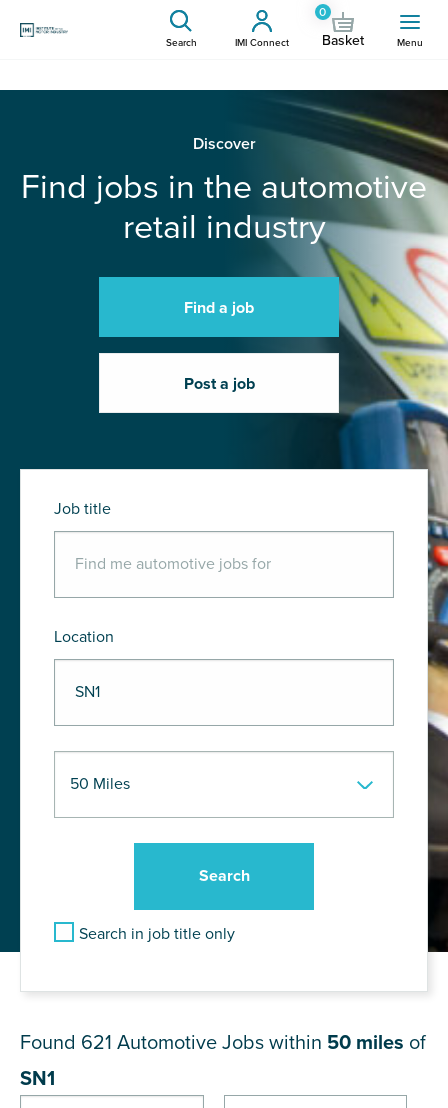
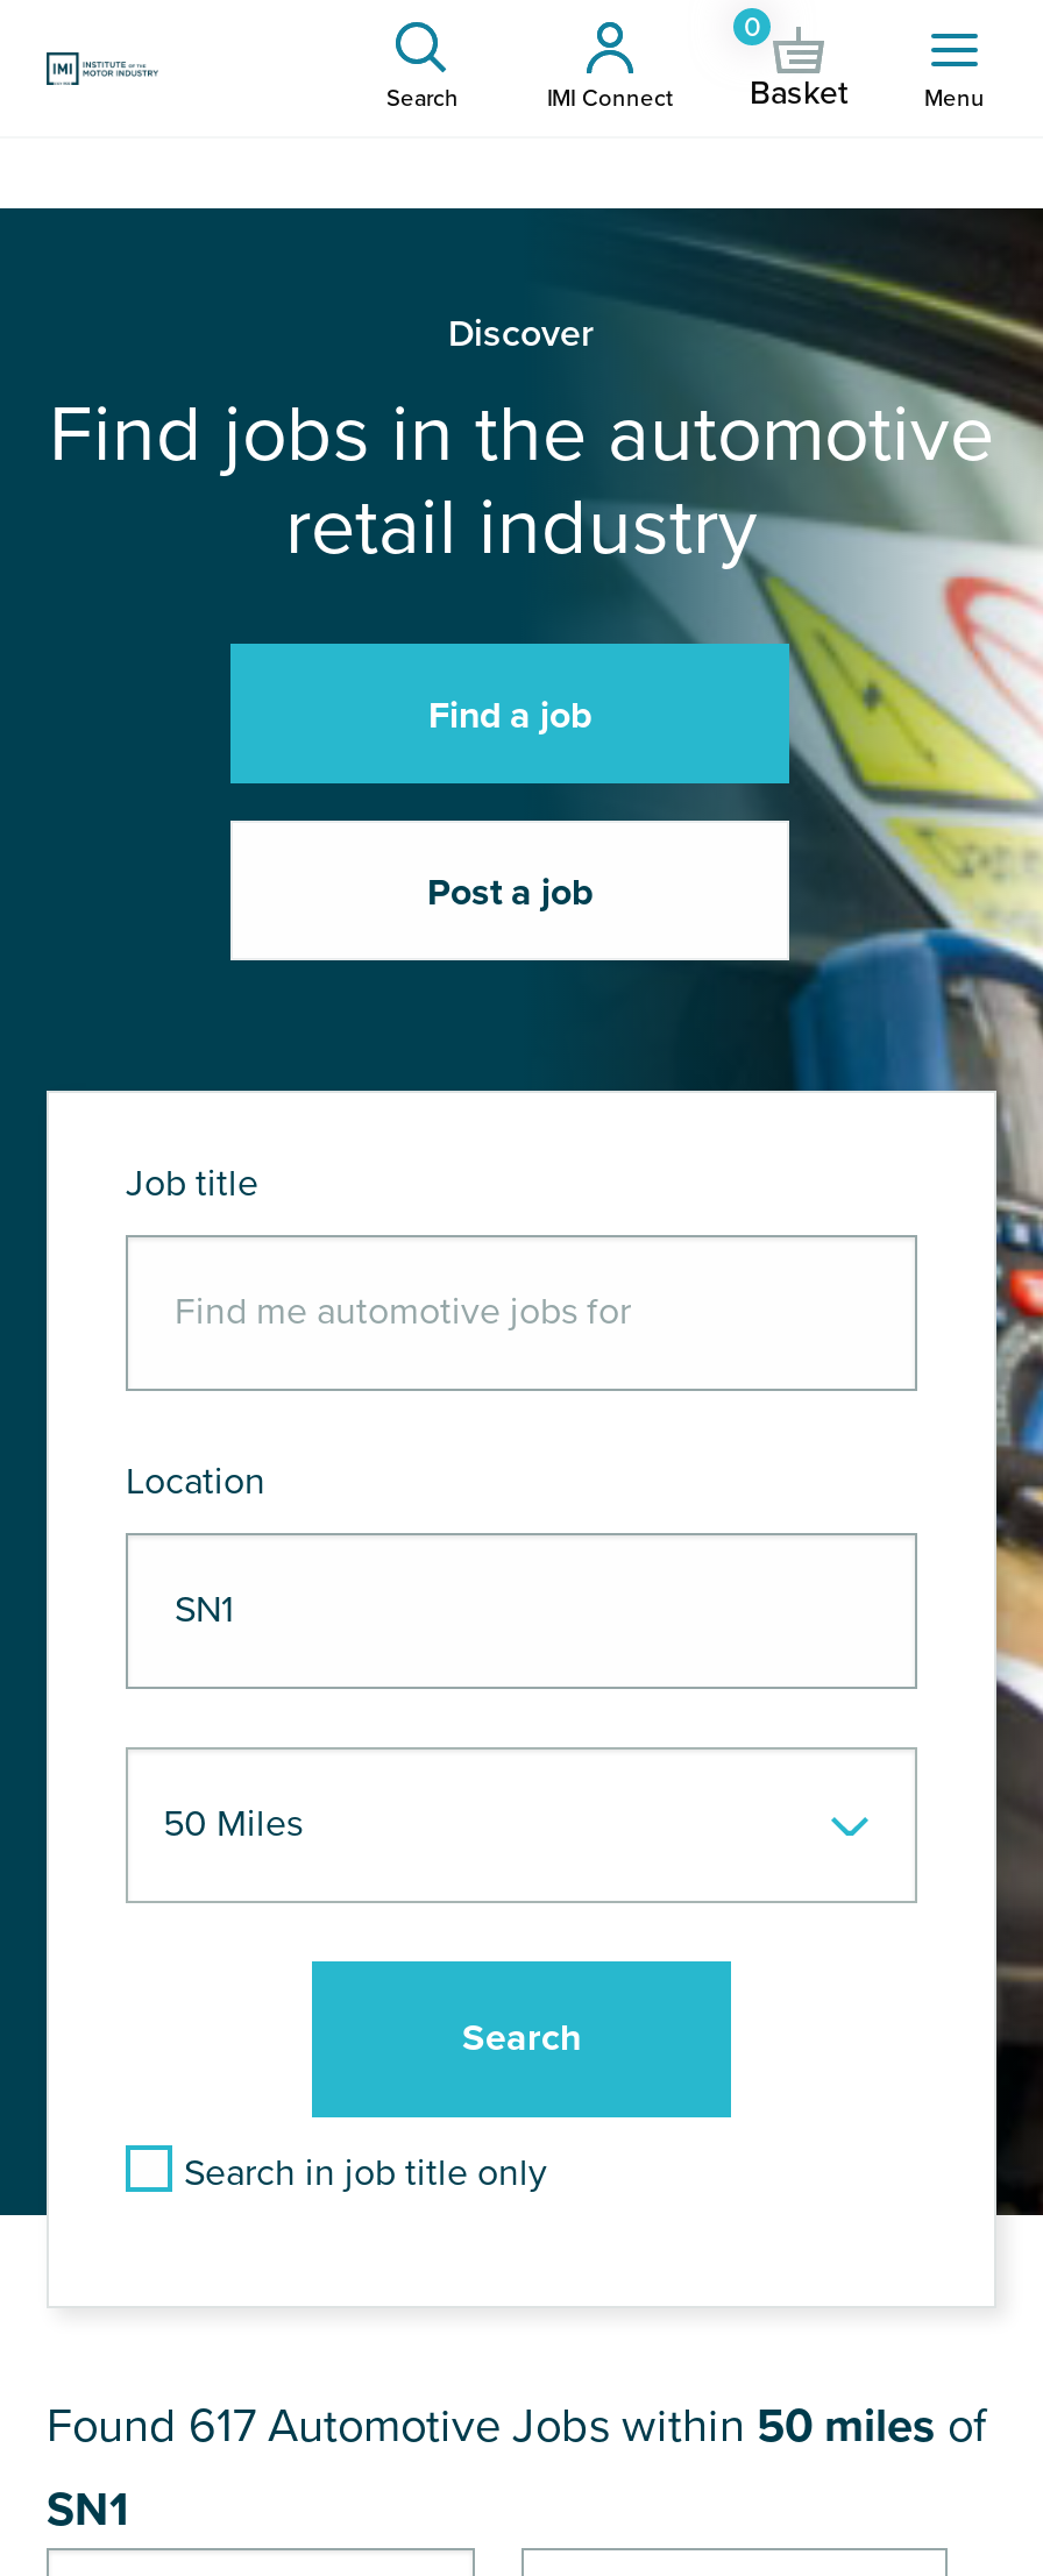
[20,1030,426,1054] Found 621 Automotive Jobs within 50 miles of -> [47,2398,987,2454] Found 617 Automotive Jobs within 50 miles of

